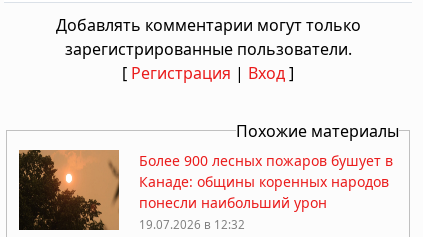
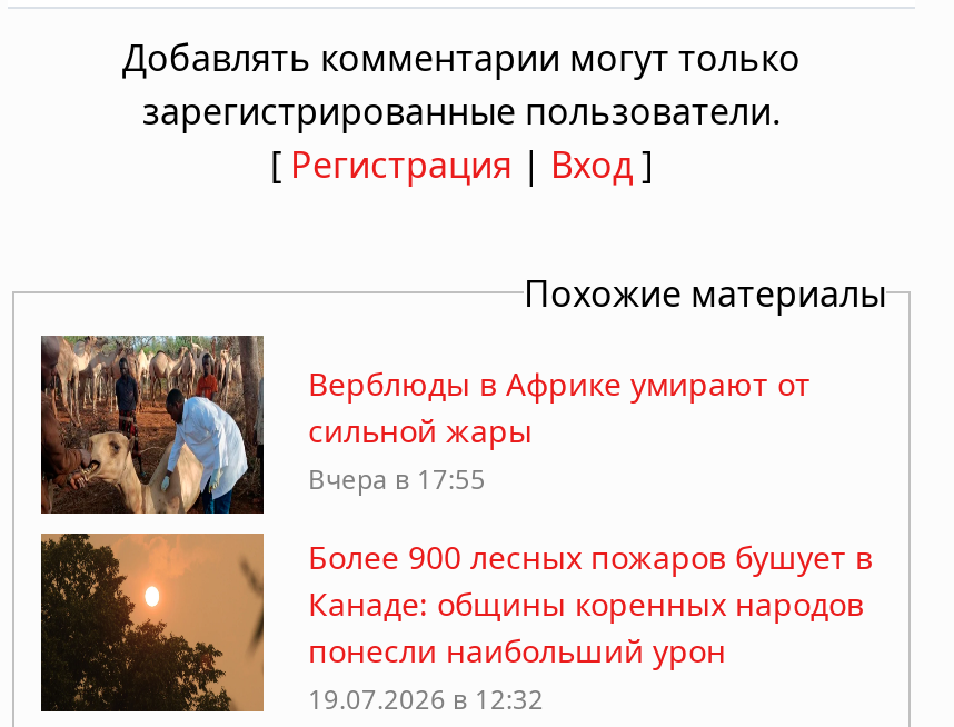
none -> [41,333,811,516] [image] | Верблюды в Африке умирают от | сильной жары | Вчера в 17:55

